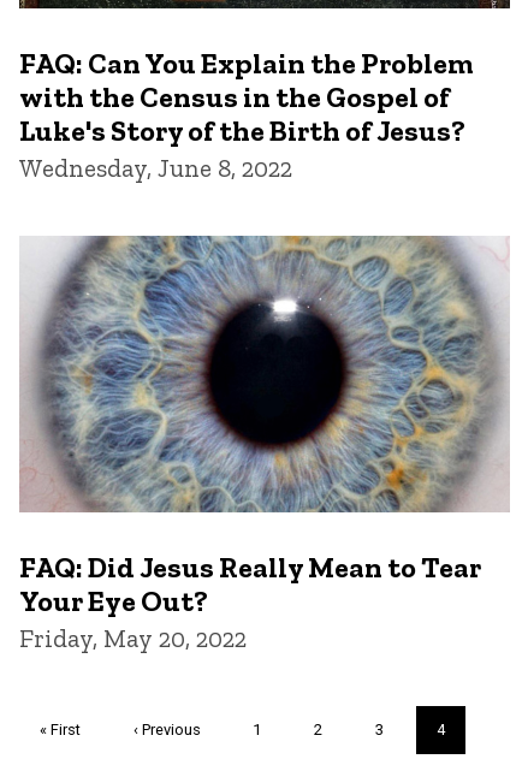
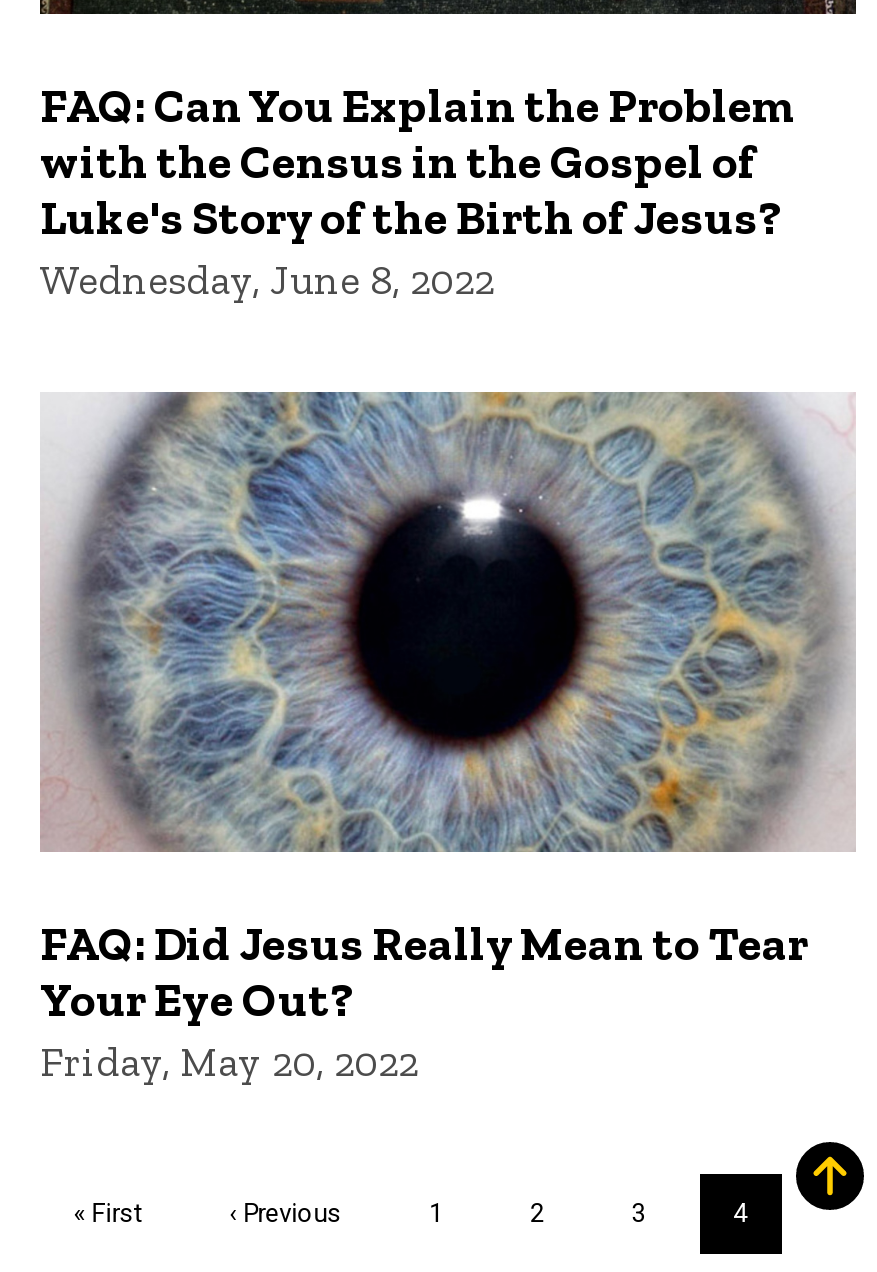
none -> [794,1140,866,1212] [image]

